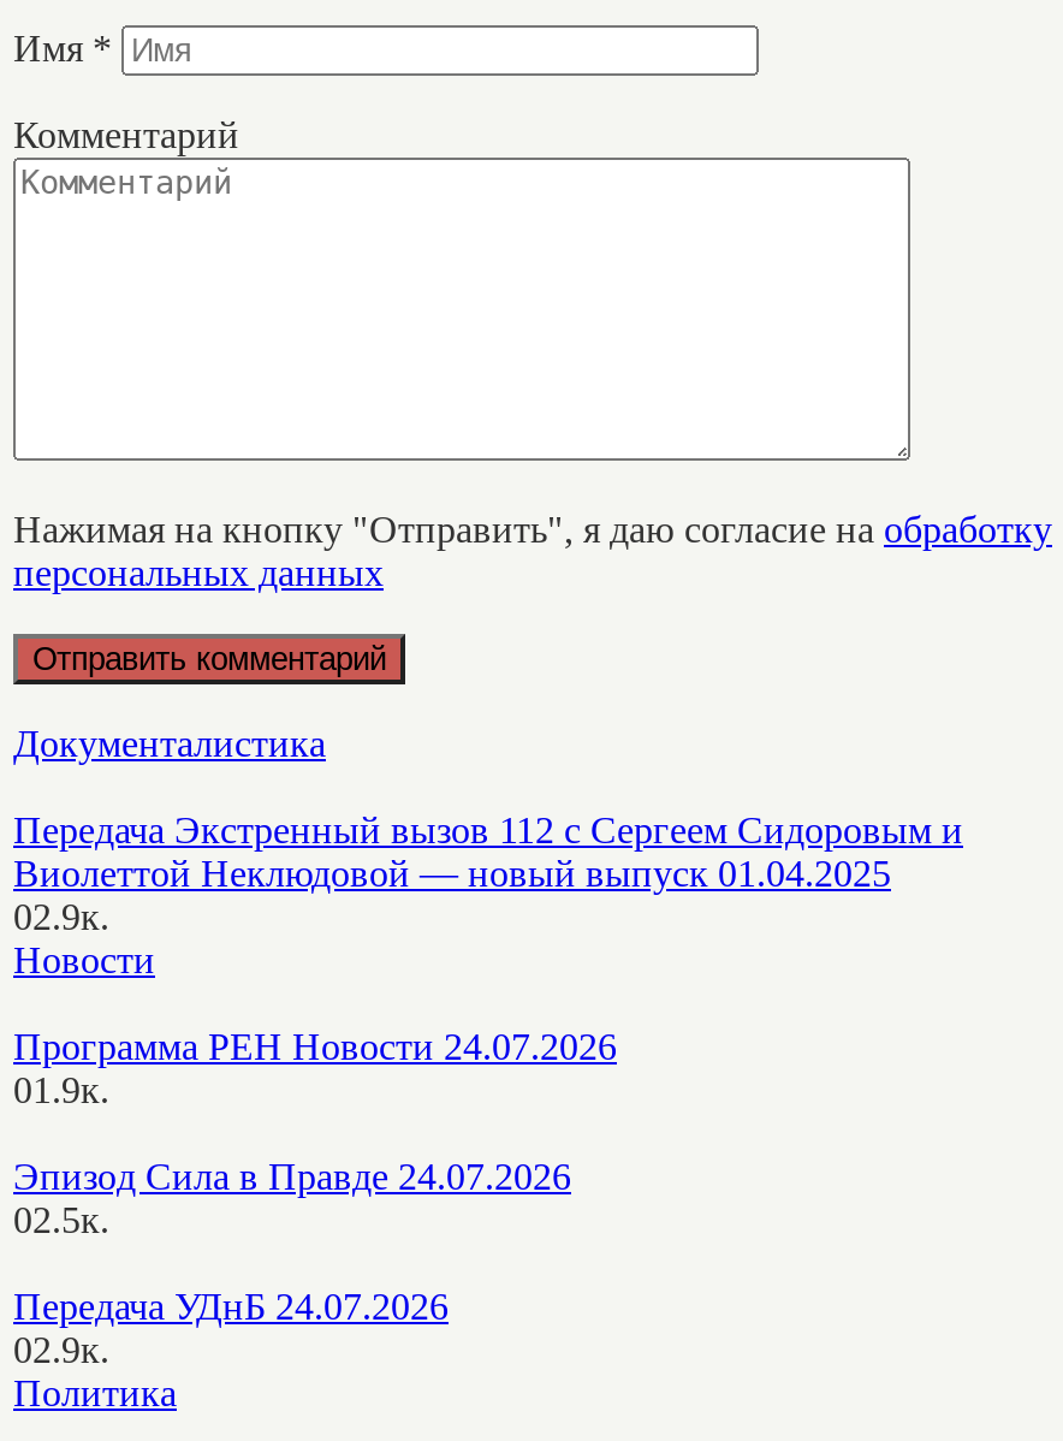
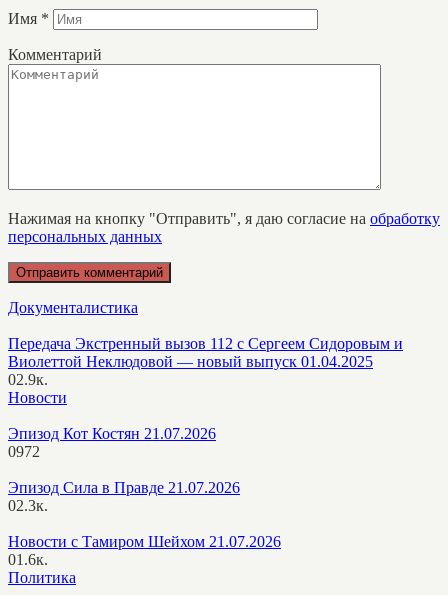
[13,1026,617,1110] Программа РЕН Новости 24.07.2026 | 01.9к. -> [8,425,216,460] Эпизод Кот Костян 21.07.2026 | 0972
[13,1155,571,1240] Эпизод Сила в Правде 24.07.2026 | 02.5к. -> [8,479,240,514] Эпизод Сила в Правде 21.07.2026 | 02.3к.
[13,1285,449,1370] Передача УДнБ 24.07.2026 | 02.9к. -> [8,533,281,568] Новости с Тамиром Шейхом 21.07.2026 | 01.6к.

